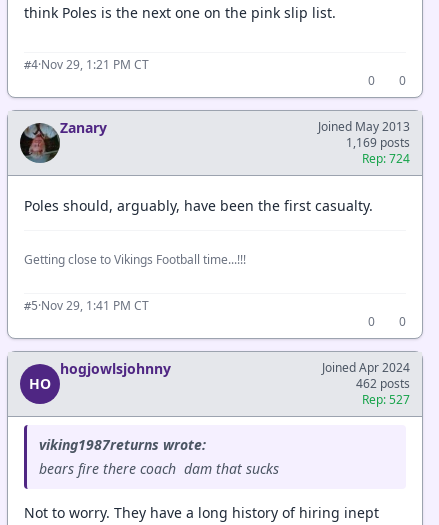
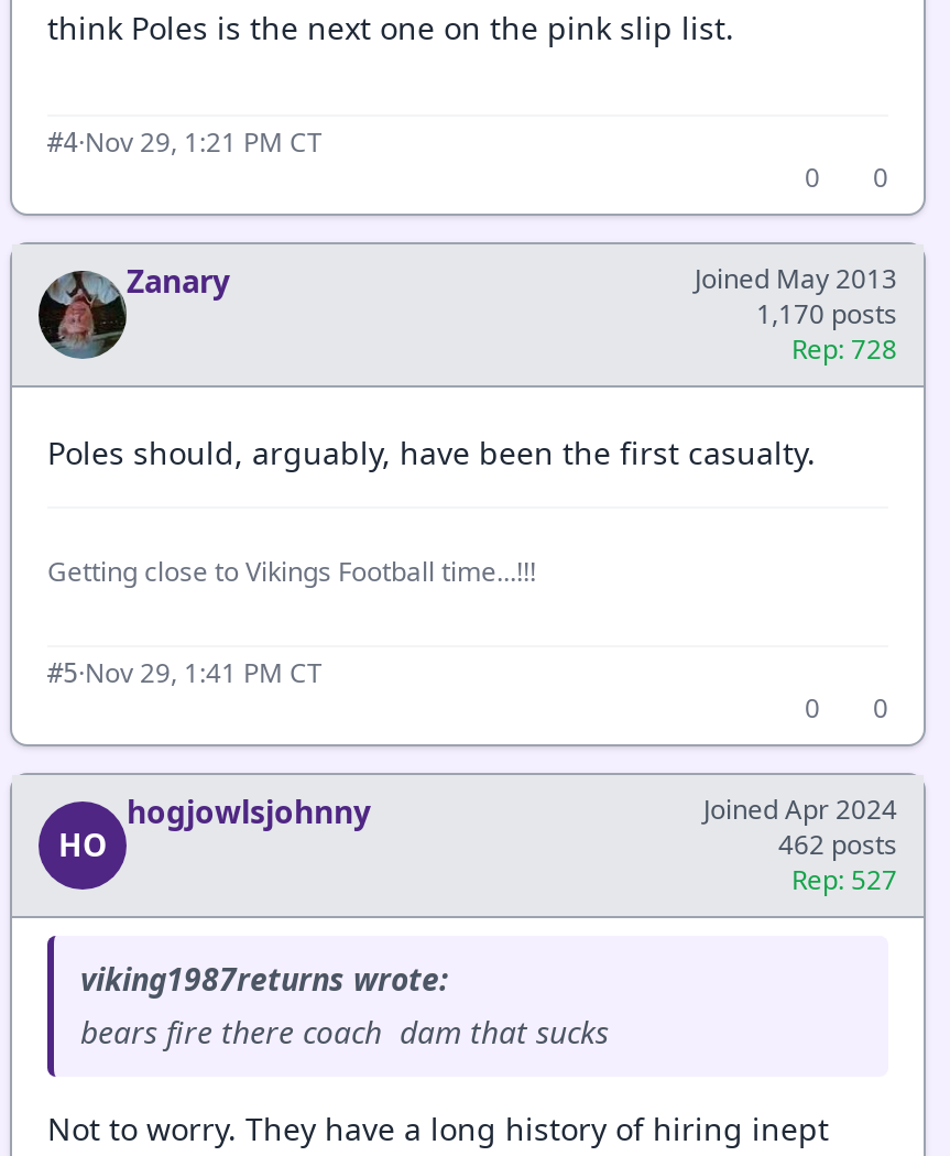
[346,133,410,150] 1,169 posts -> [756,294,897,331] 1,170 posts
[362,149,410,166] Rep: 724 -> [791,329,897,367] Rep: 728

